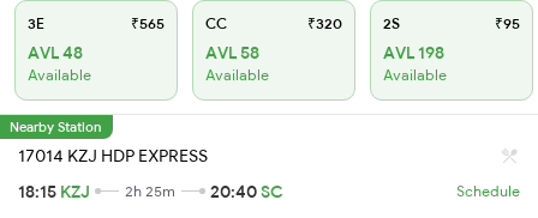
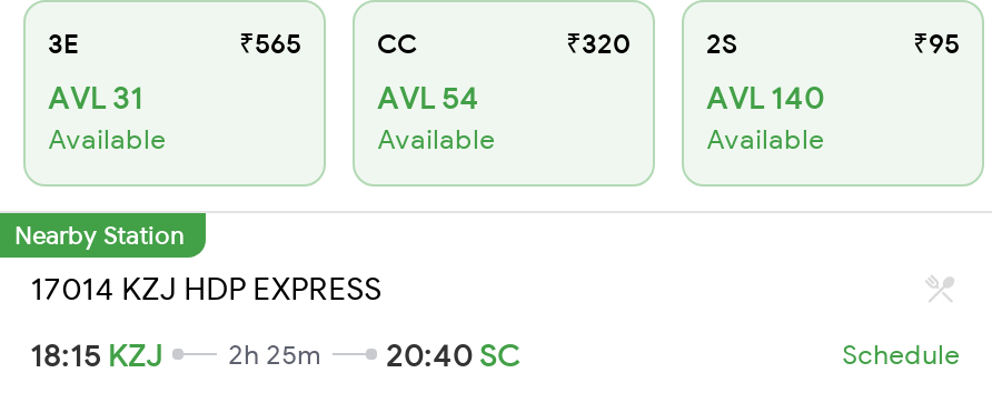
[28,41,83,63] AVL 48 -> [48,77,143,117] AVL 31
[205,41,259,63] AVL 58 -> [377,77,479,117] AVL 54
[383,41,444,63] AVL 198 -> [706,77,824,117] AVL 140

